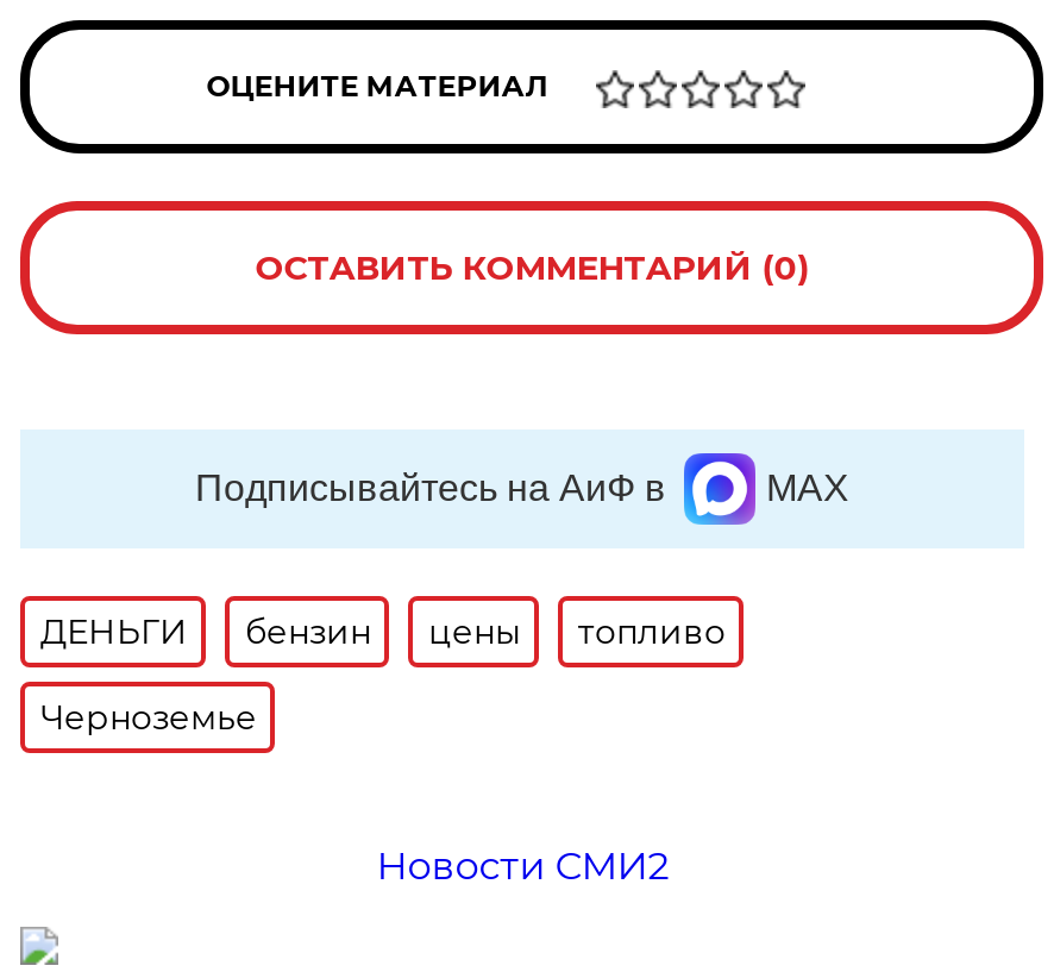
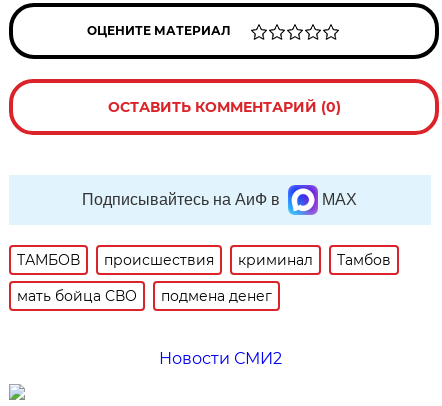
[40,610,725,653] ДЕНЬГИ | бензин | цены | топливо -> [17,251,391,269] ТАМБОВ | происшествия | криминал | Тамбов
[40,696,257,739] Черноземье -> [17,287,272,305] мать бойца СВО | подмена денег

